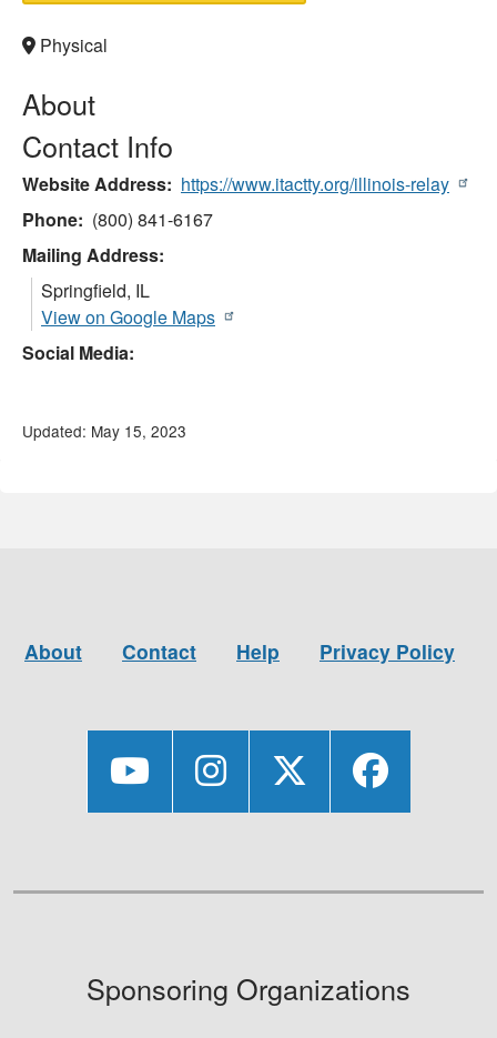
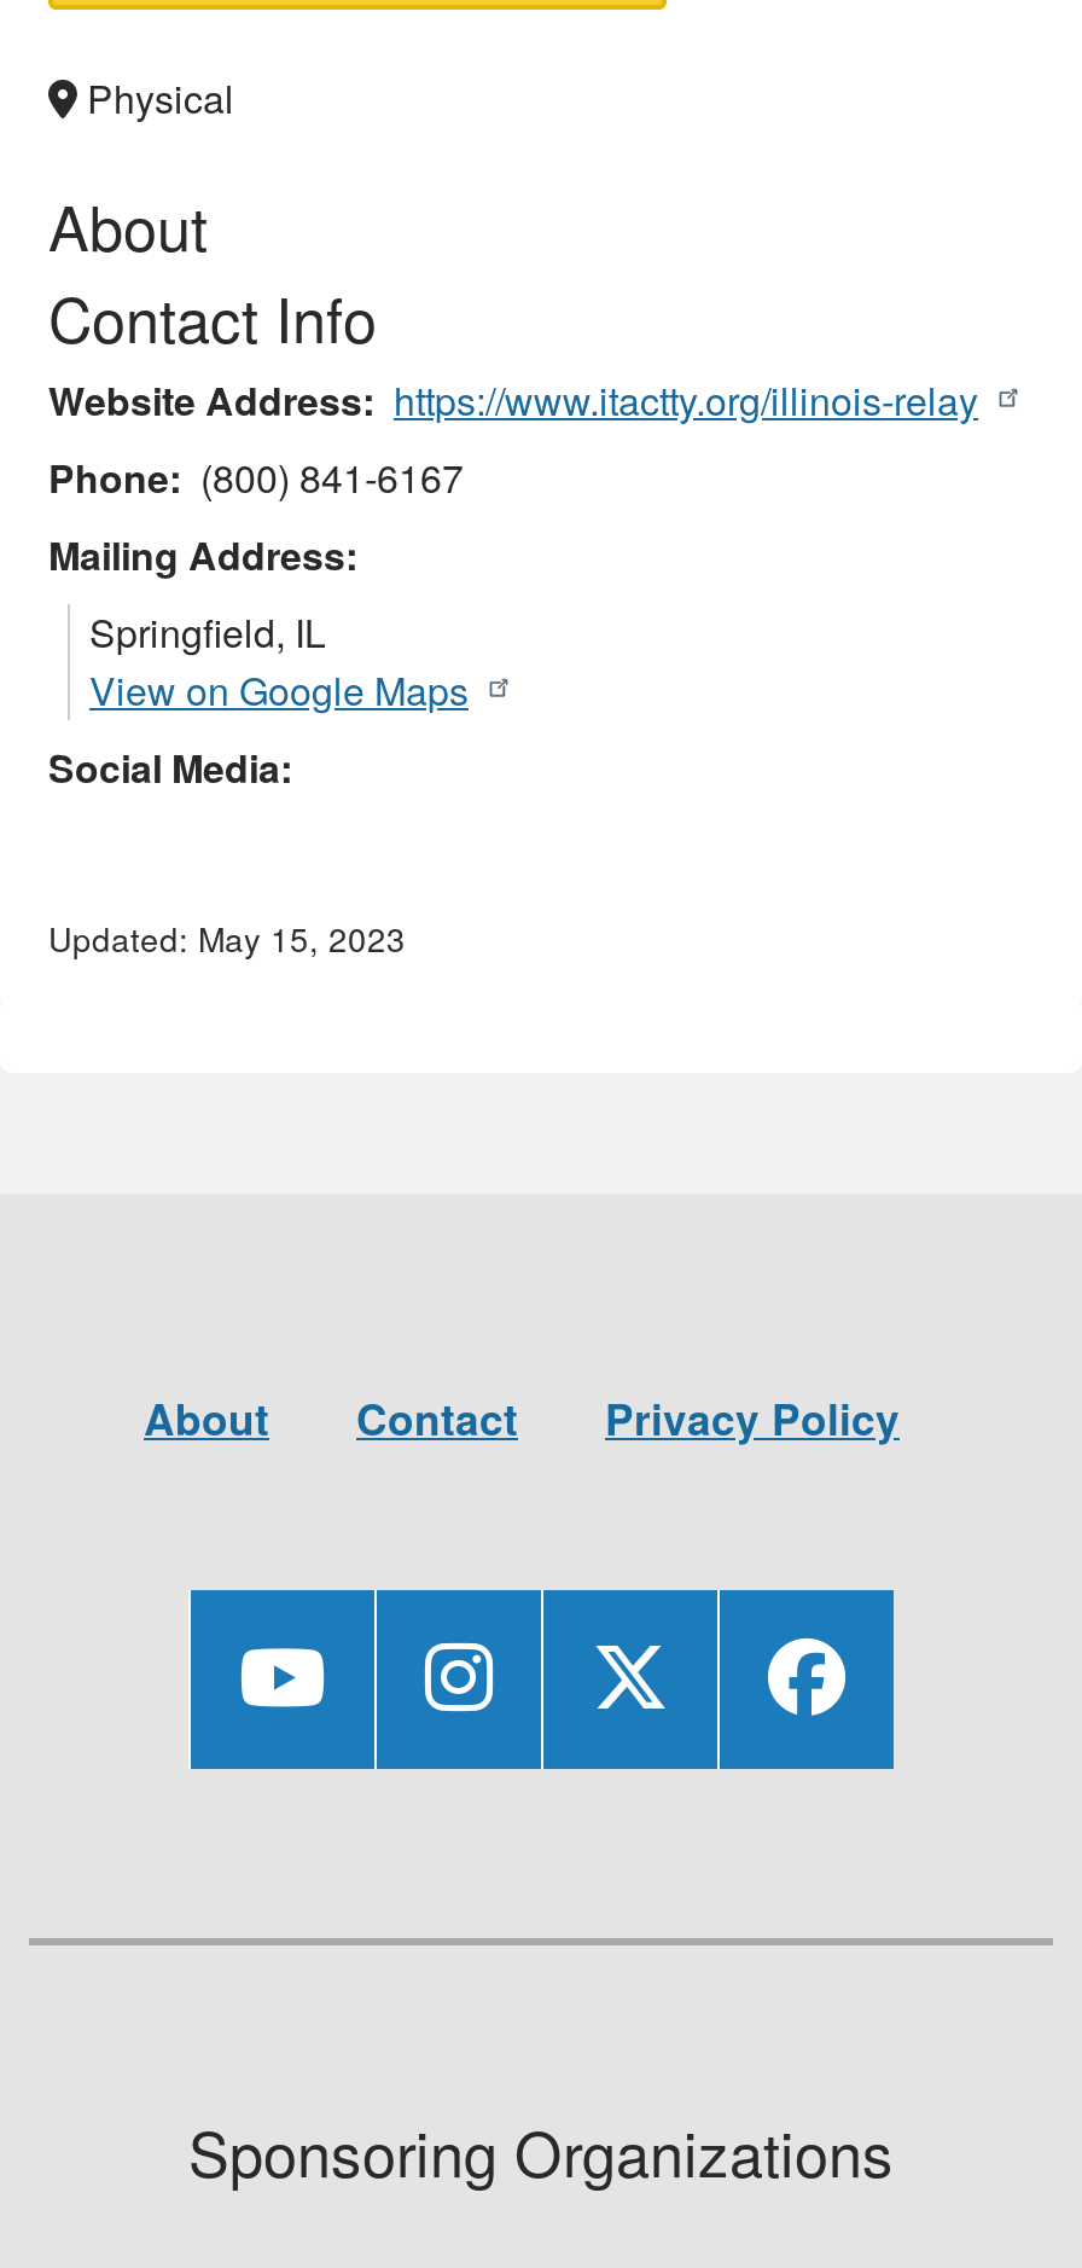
[236,637,280,665] Help -> none

